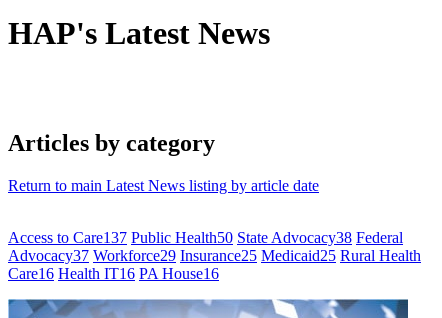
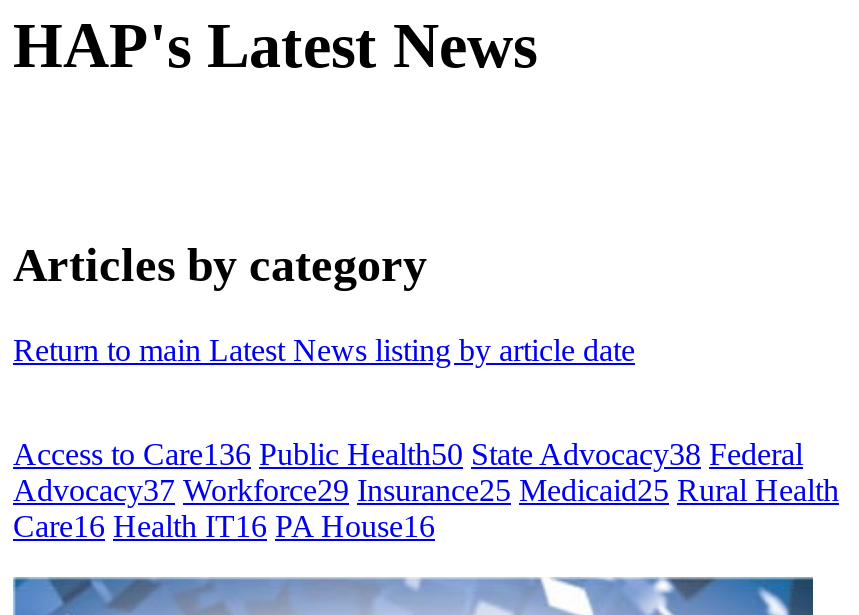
[8,229,403,246] Access to Care137 Public Health50 State Advocacy38 Federal -> [13,436,803,470] Access to Care136 Public Health50 State Advocacy38 Federal

